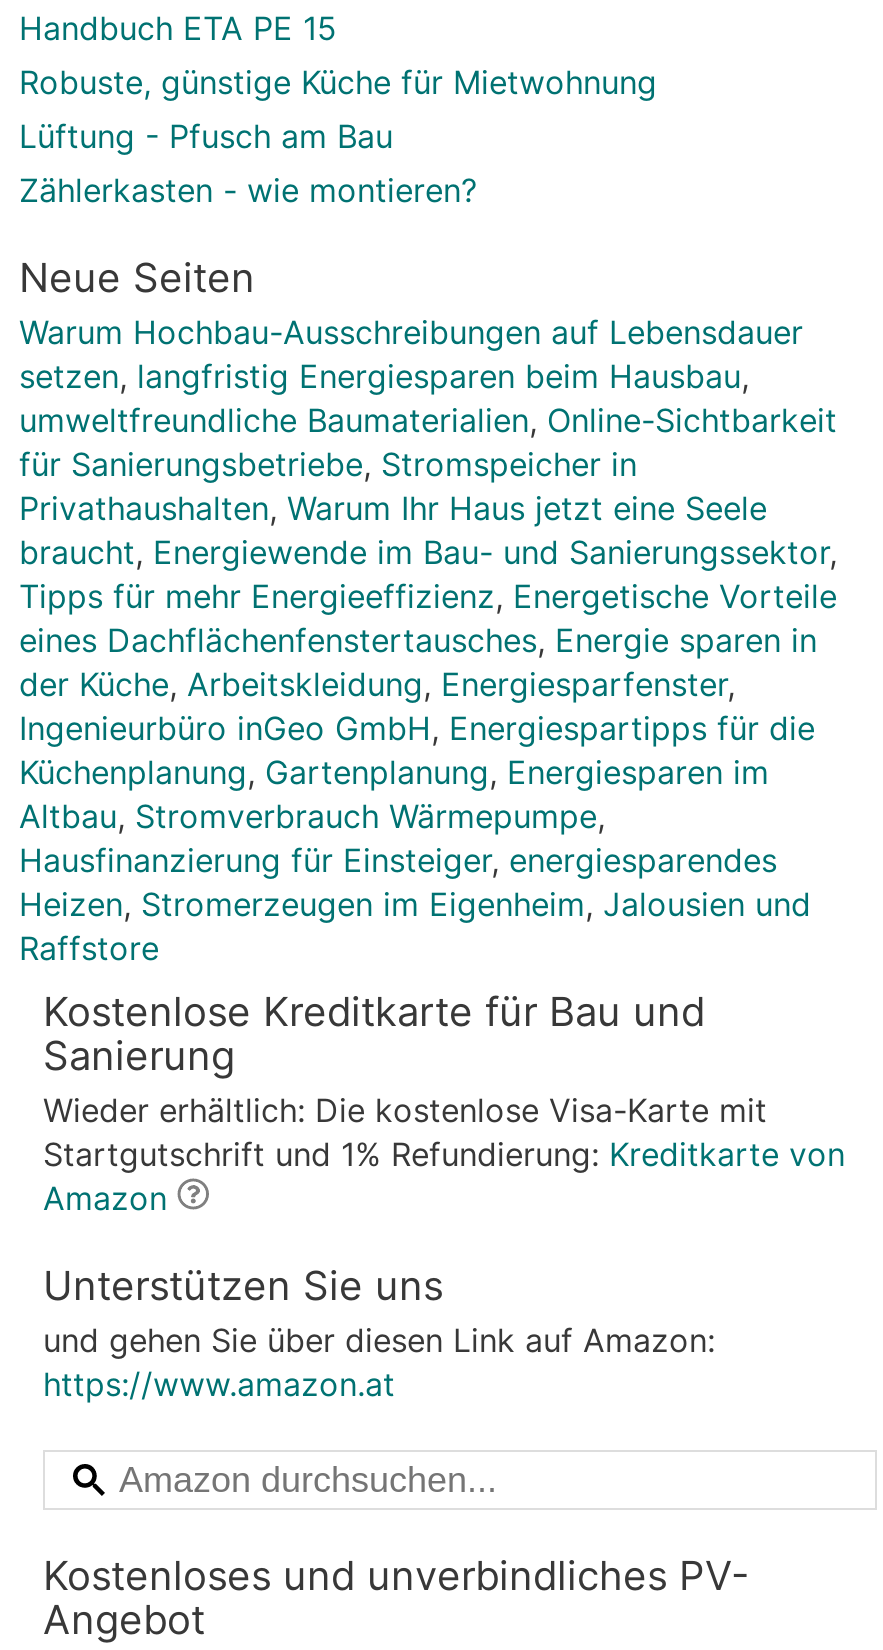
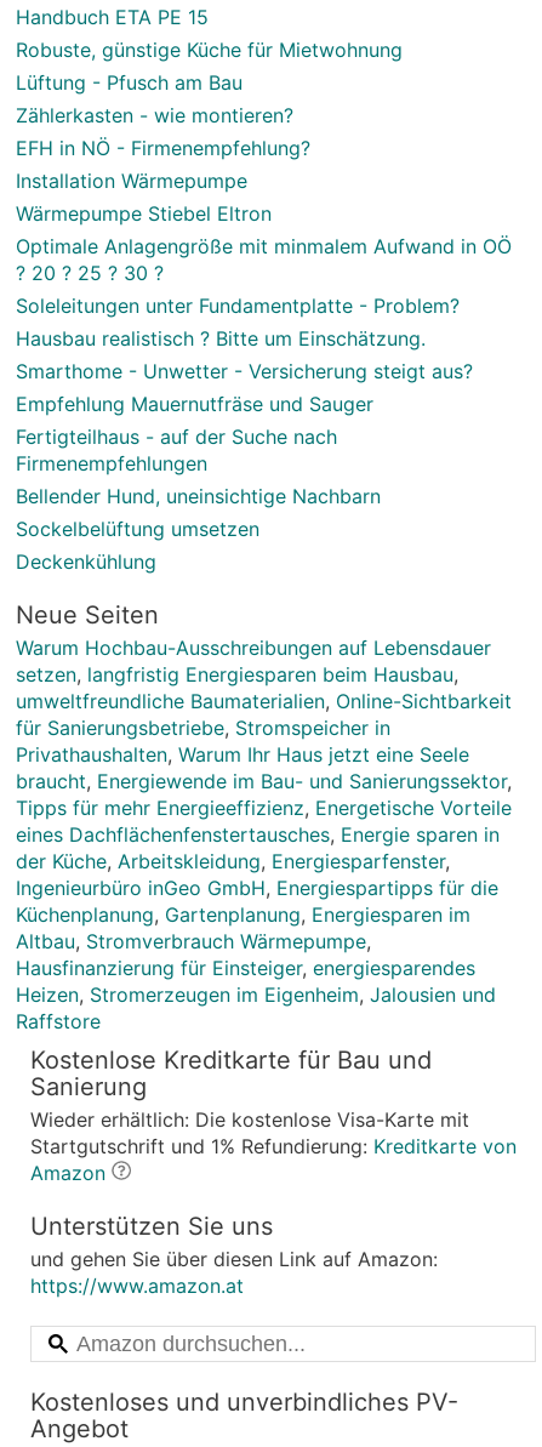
none -> [16,136,512,574] EFH in NÖ - Firmenempfehlung? | Installation Wärmepumpe | Wärmepumpe Stiebel Eltron | Optimale Anlagengröße mit minmalem Aufwand in OÖ | ? 20 ? 25 ? 30 ? | Soleleitungen unter Fundamentplatte - Problem? | Hausbau realistisch ? Bitte um Einschätzung. | Smarthome - Unwetter - Versicherung steigt aus? | Empfehlung Mauernutfräse und Sauger | Fertigteilhaus - auf der Suche nach | Firmenempfehlungen | Bellender Hund, uneinsichtige Nachbarn | Sockelbelüftung umsetzen | Deckenkühlung

